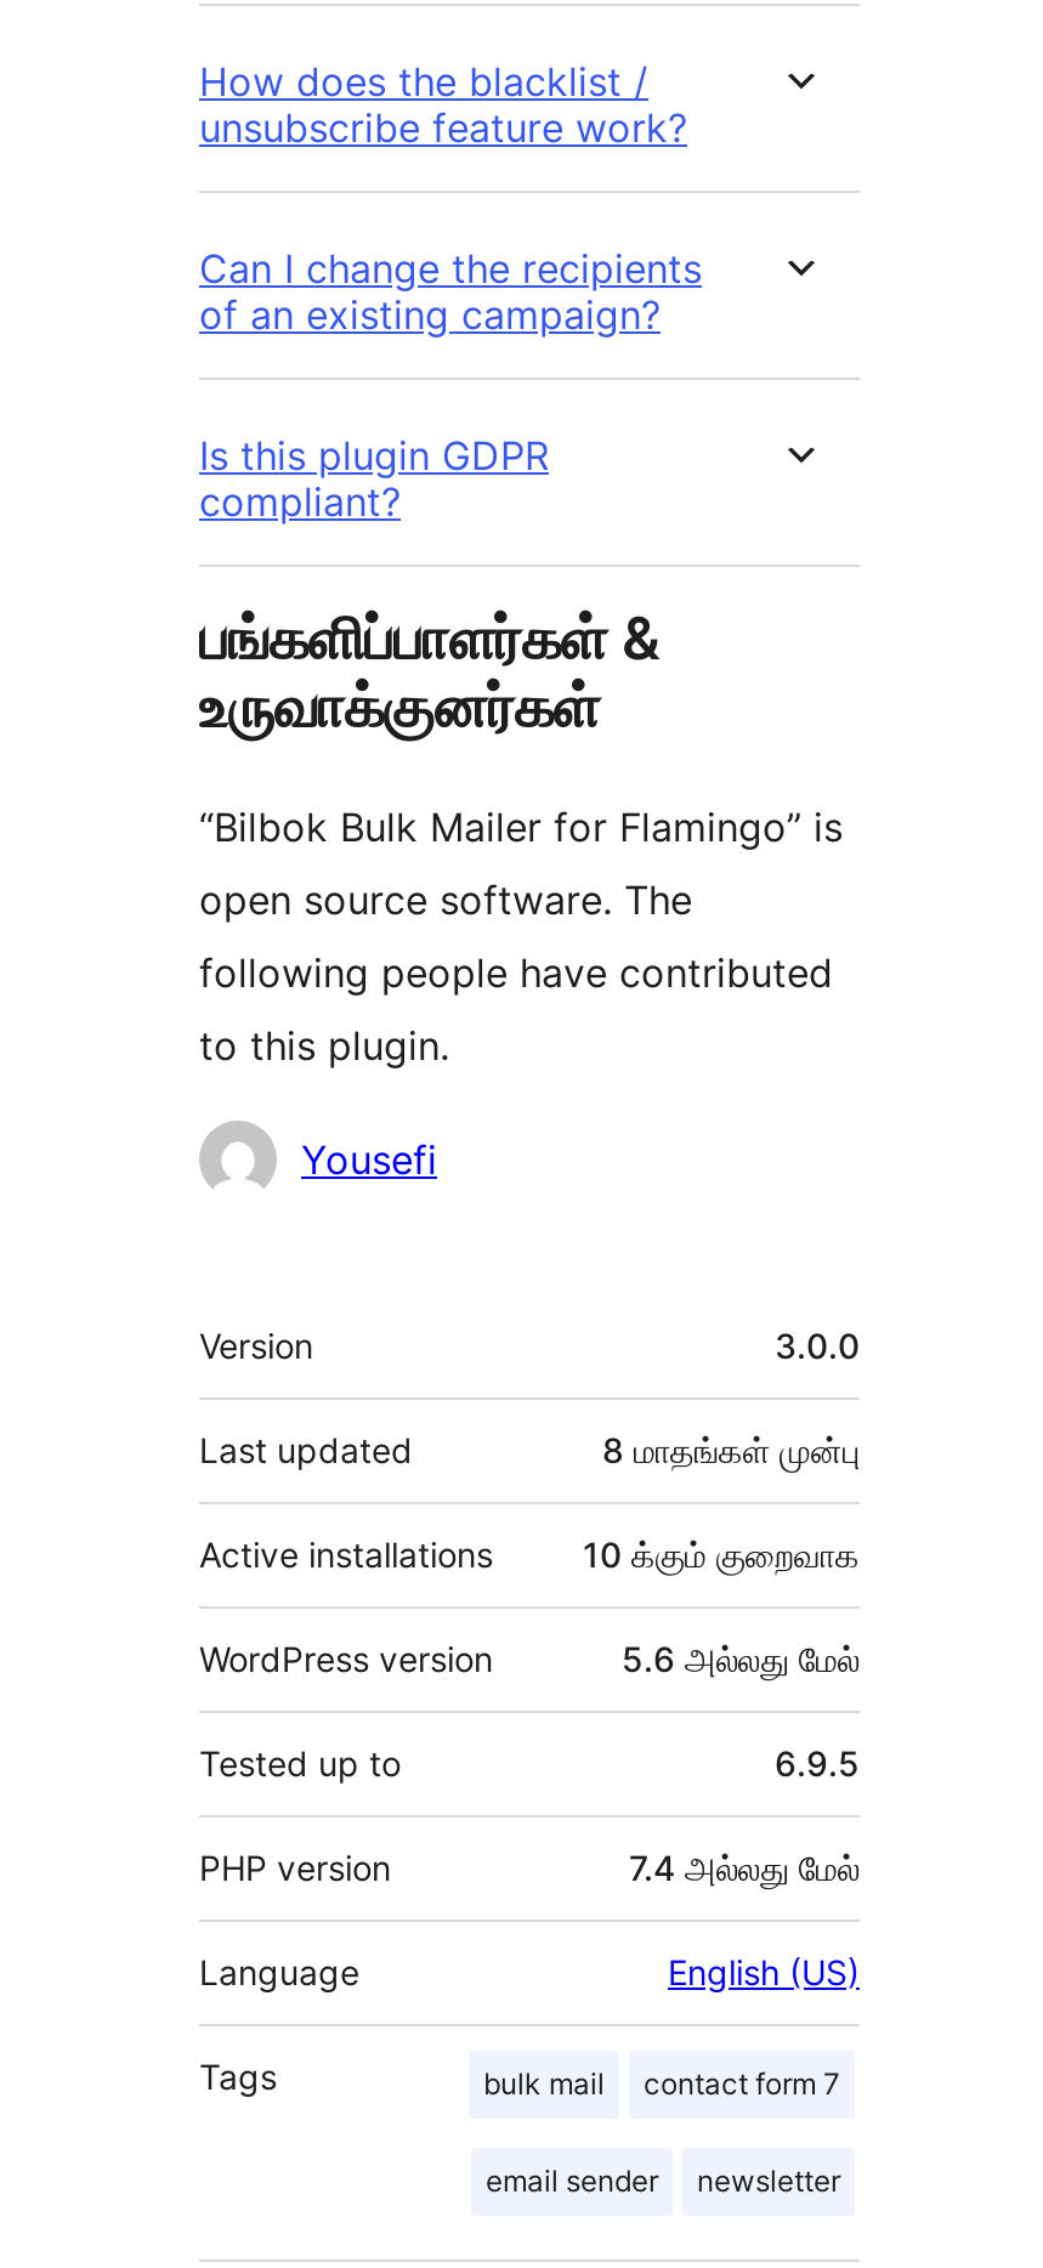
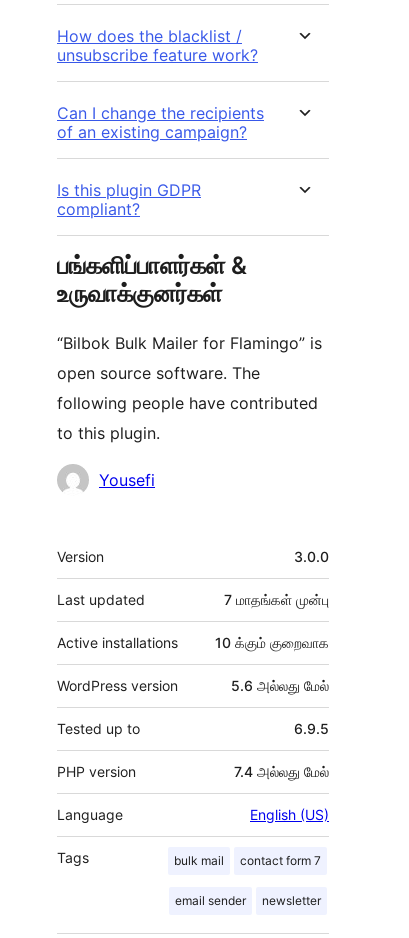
[602,1430,860,1471] 8 மாதங்கள் முன்பு -> [224,591,329,608] 7 மாதங்கள் முன்பு

